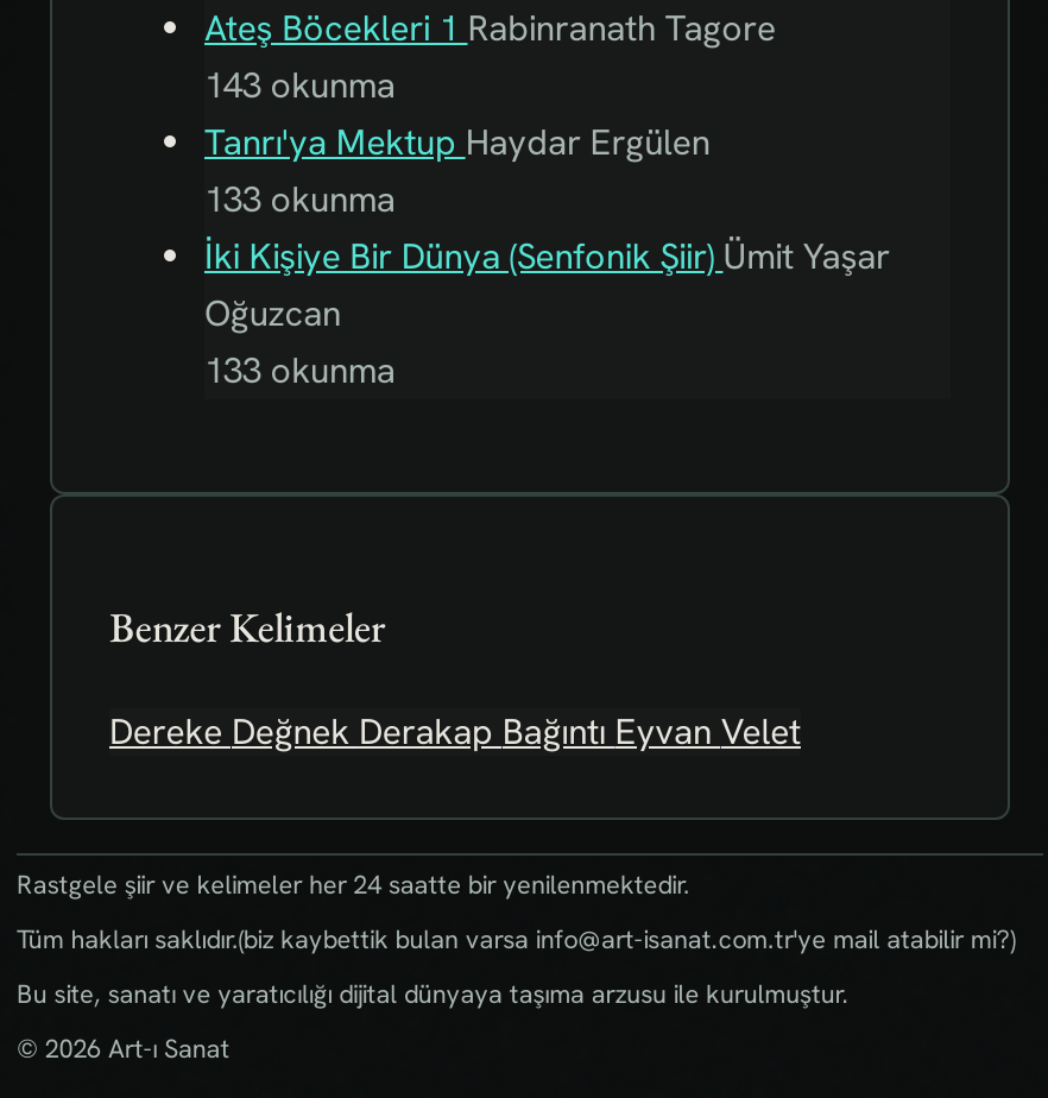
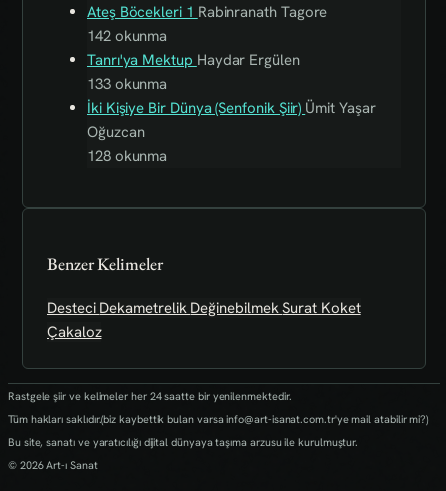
[204,62,395,109] 143 okunma -> [87,26,167,46] 142 okunma
[204,347,395,394] 133 okunma -> [87,146,167,166] 128 okunma
[109,708,801,756] Dereke Değnek Derakap Bağıntı Eyvan Velet -> [47,298,361,342] Desteci Dekametrelik Değinebilmek Surat Koket | Çakaloz

